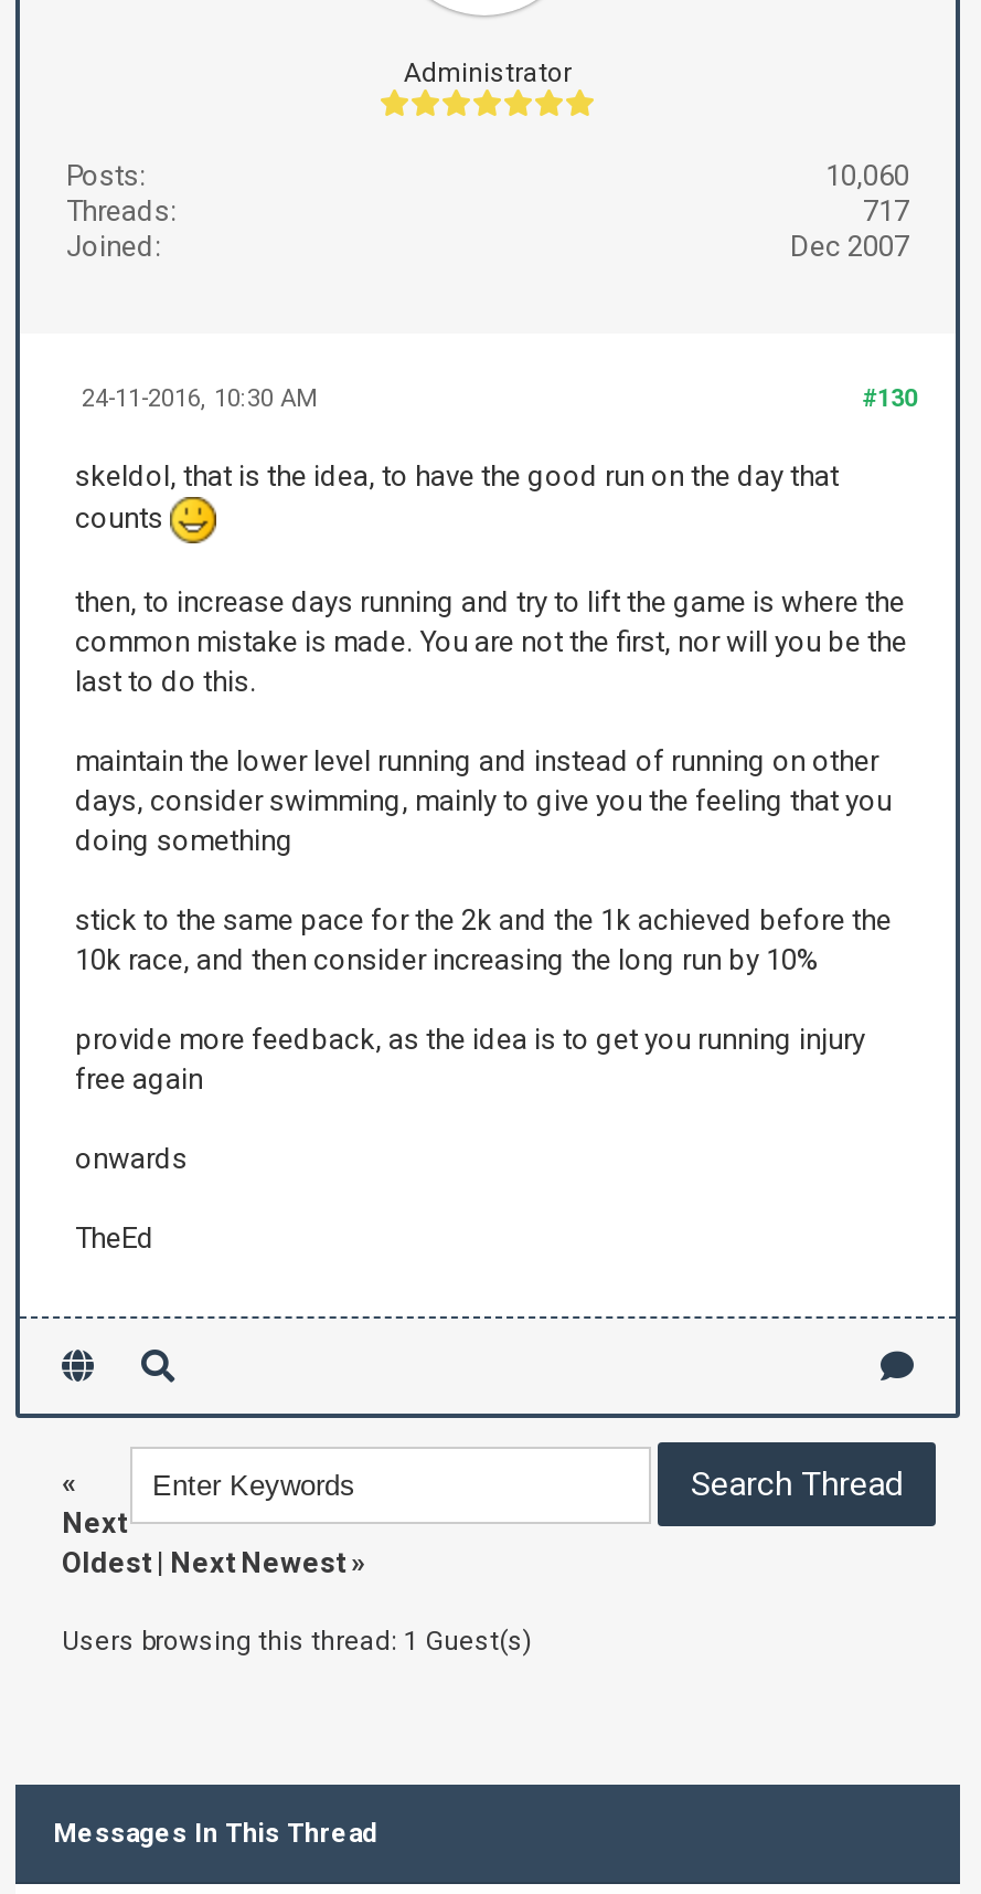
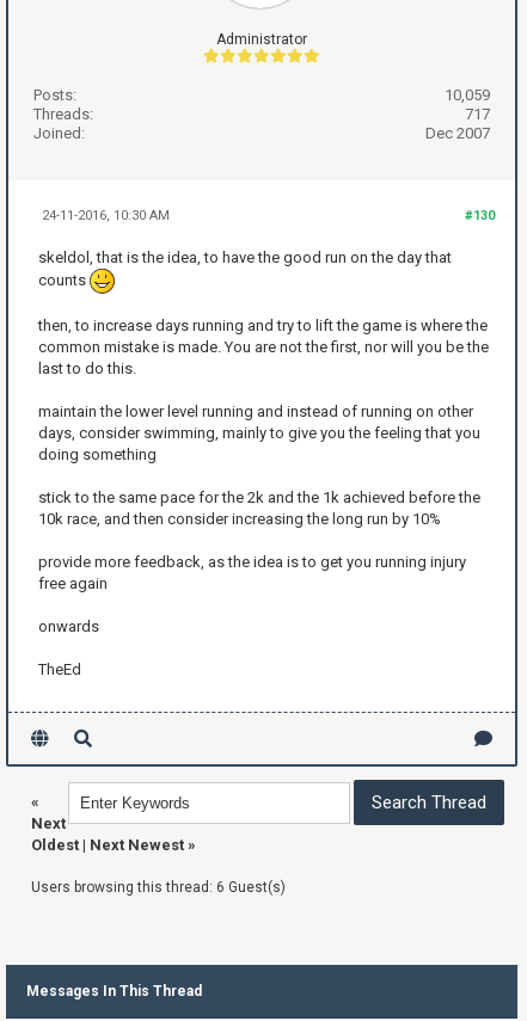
[825,159,909,192] 10,060 -> [445,86,490,104] 10,059
[62,1626,532,1657] Users browsing this thread: 1 Guest(s) -> [31,879,286,896] Users browsing this thread: 6 Guest(s)

